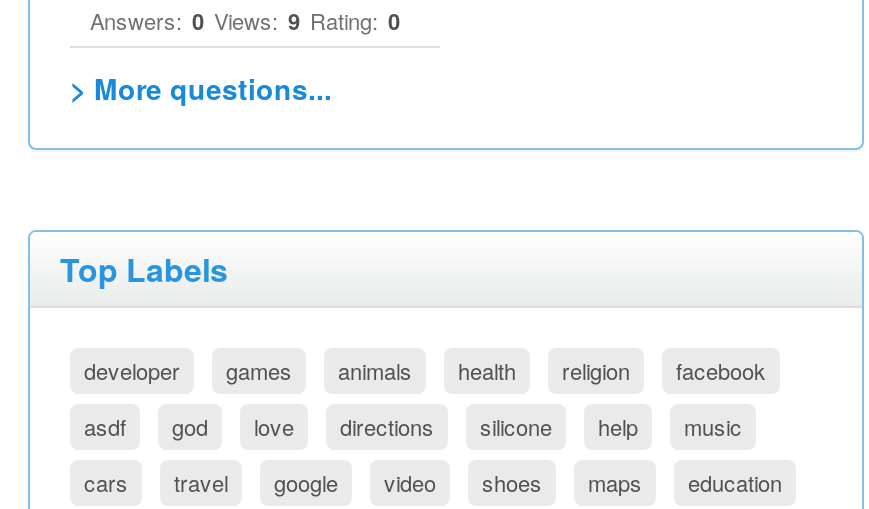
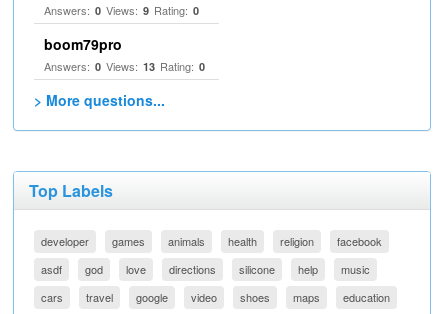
none -> [44,34,205,74] boom79pro | Answers: 0 Views: 13 Rating: 0

